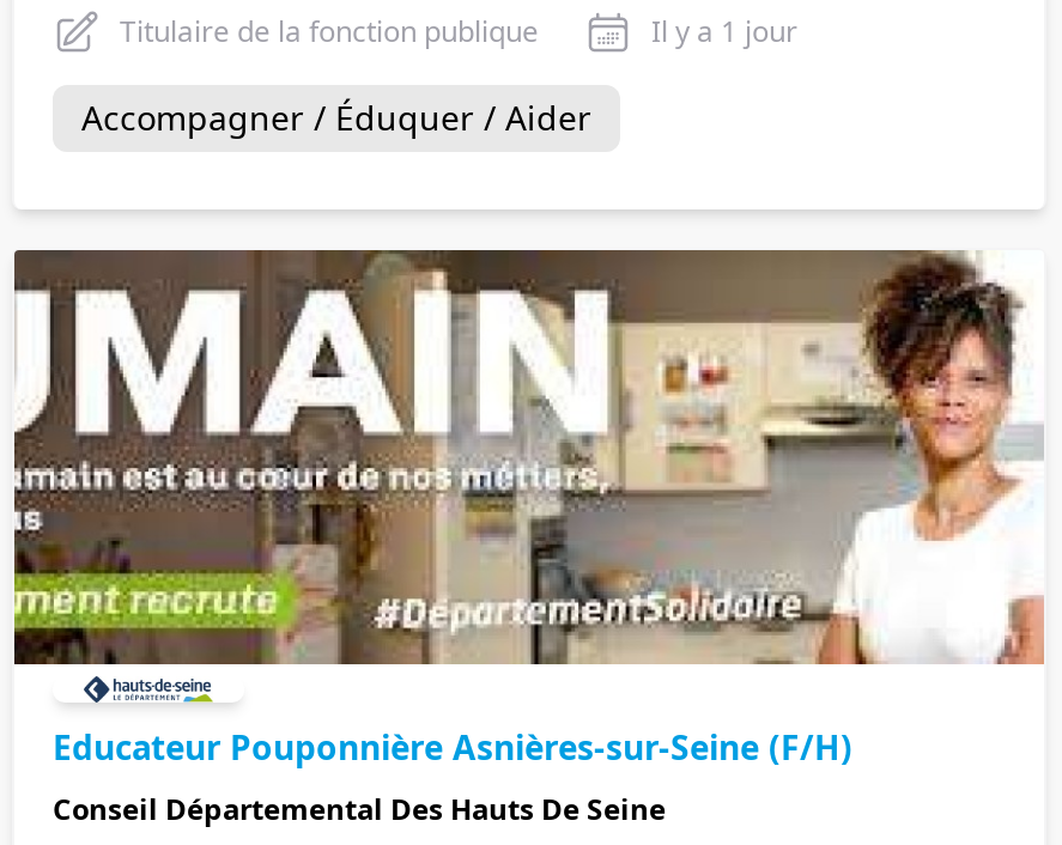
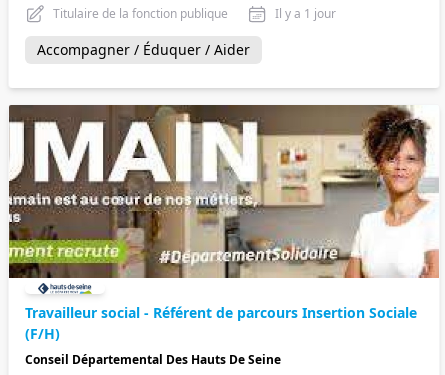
[53,724,852,770] Educateur Pouponnière Asnières-sur-Seine (F/H) -> [25,303,417,343] Travailleur social - Référent de parcours Insertion Sociale | (F/H)

